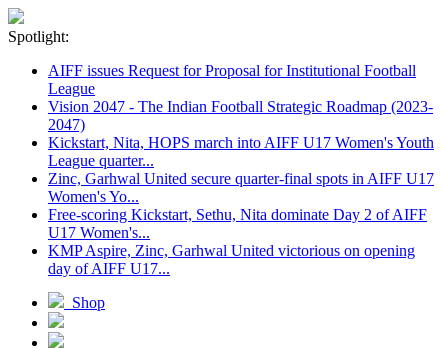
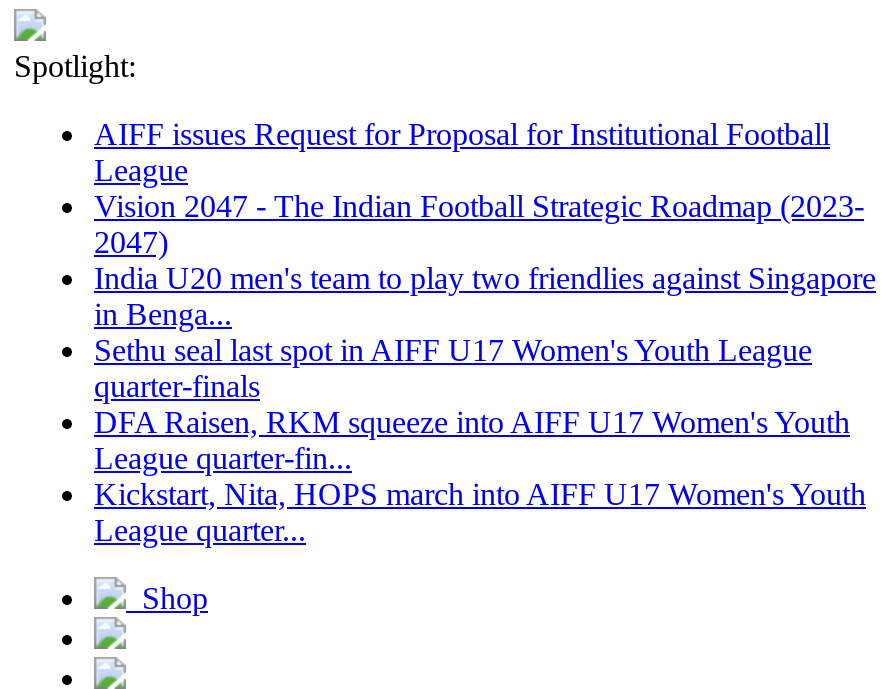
none -> [94,261,876,475] India U20 men's team to play two friendlies against Singapore | in Benga... | Sethu seal last spot in AIFF U17 Women's Youth League | quarter-finals | DFA Raisen, RKM squeeze into AIFF U17 Women's Youth | League quarter-fin...
moved [48,134,434,169] -> [94,477,866,547]: Kickstart, Nita, HOPS march into AIFF U17 Women's Youth | League quarter...
[48,170,434,277] Zinc, Garhwal United secure quarter-final spots in AIFF U17 | Women's Yo... | Free-scoring Kickstart, Sethu, Nita dominate Day 2 of AIFF | U17 Women's... | KMP Aspire, Zinc, Garhwal United victorious on opening | day of AIFF U17... -> none

